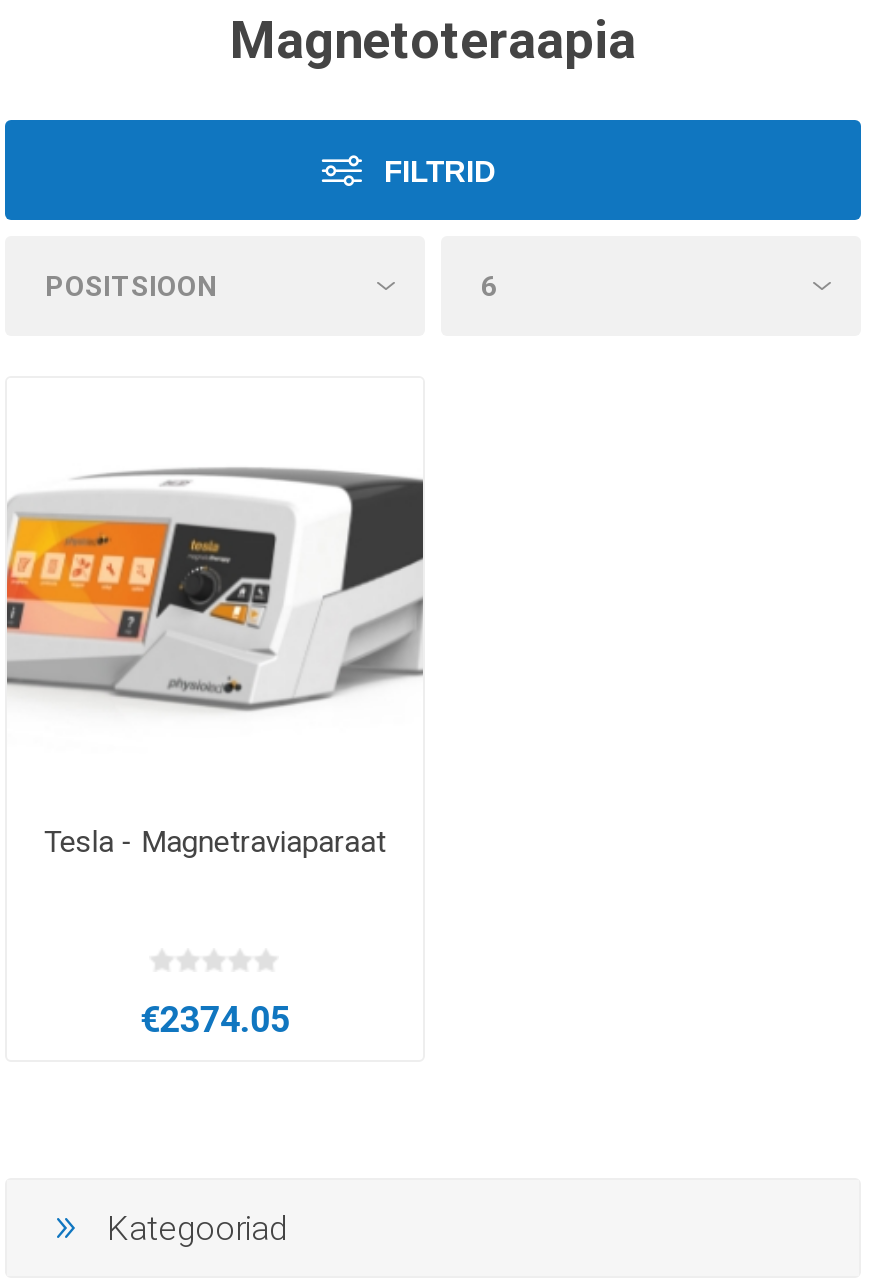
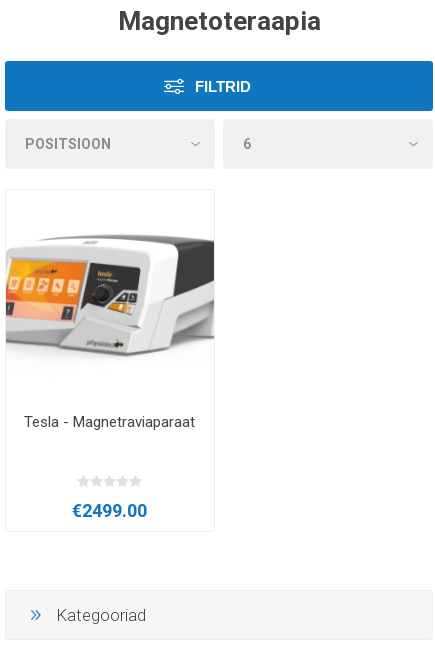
[140,997,290,1039] €2374.05 -> [72,500,147,521] €2499.00

